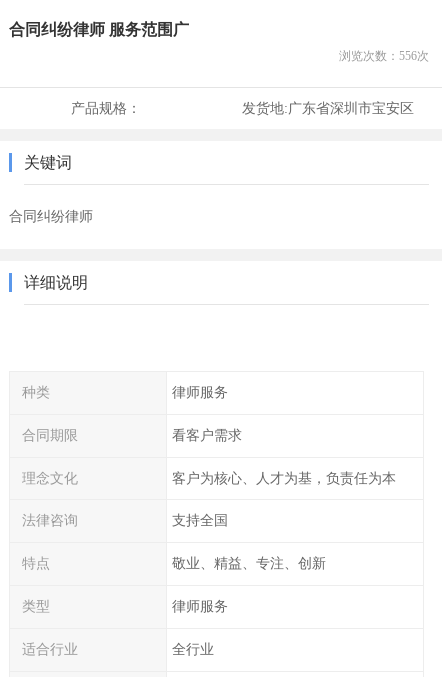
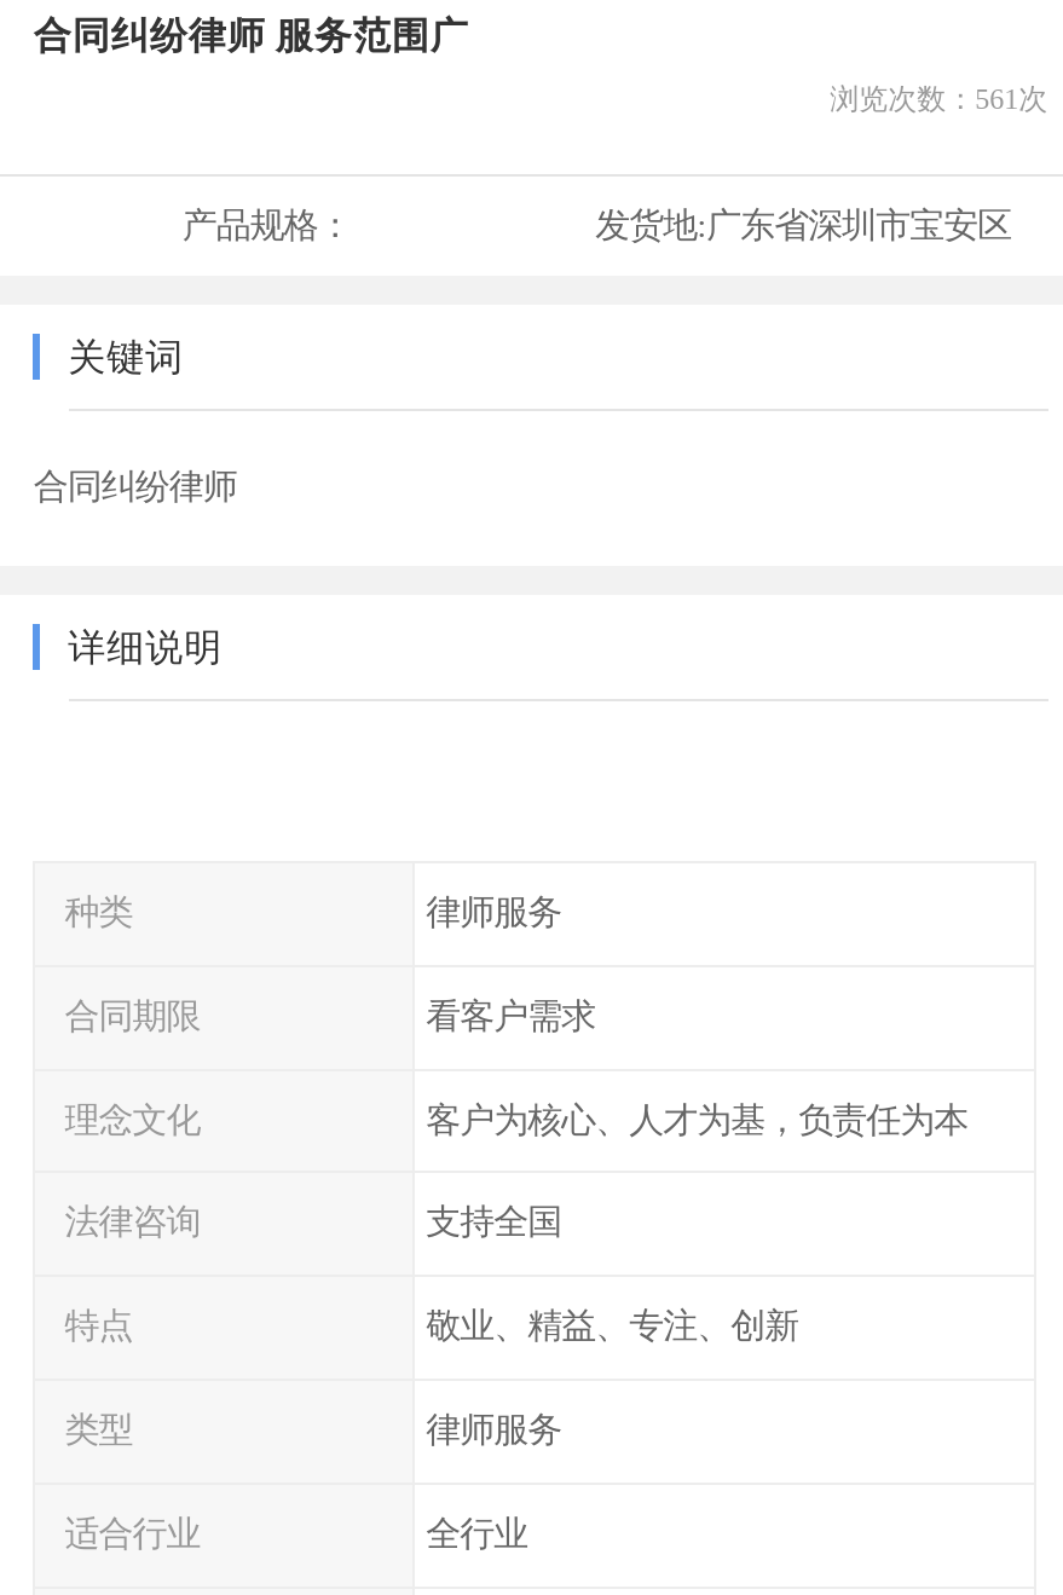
[339,49,429,63] 浏览次数：556次 -> [830,82,1048,116] 浏览次数：561次

